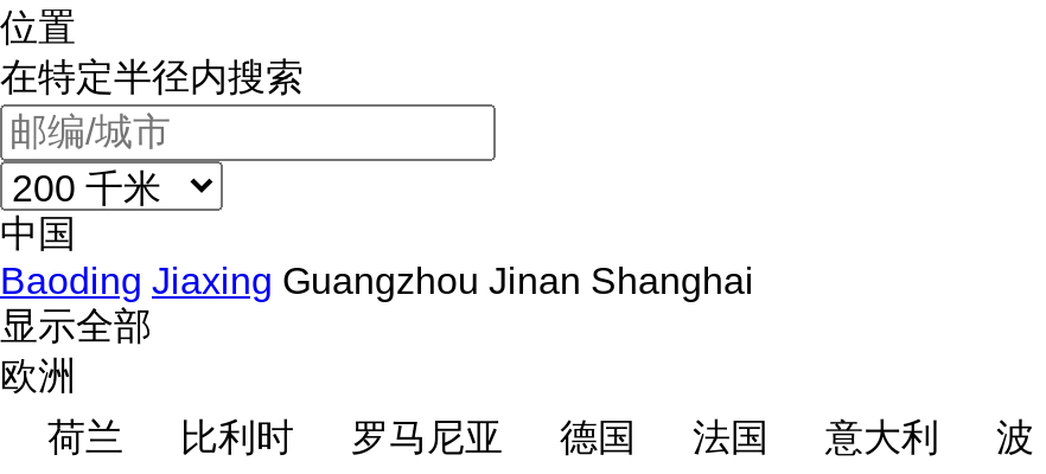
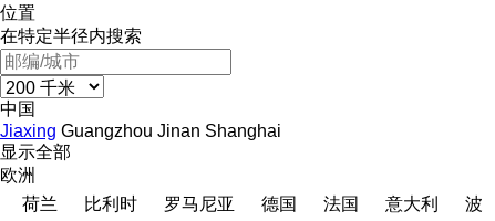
[0,260,754,301] Baoding Jiaxing Guangzhou Jinan Shanghai -> [0,121,281,140] Jiaxing Guangzhou Jinan Shanghai

